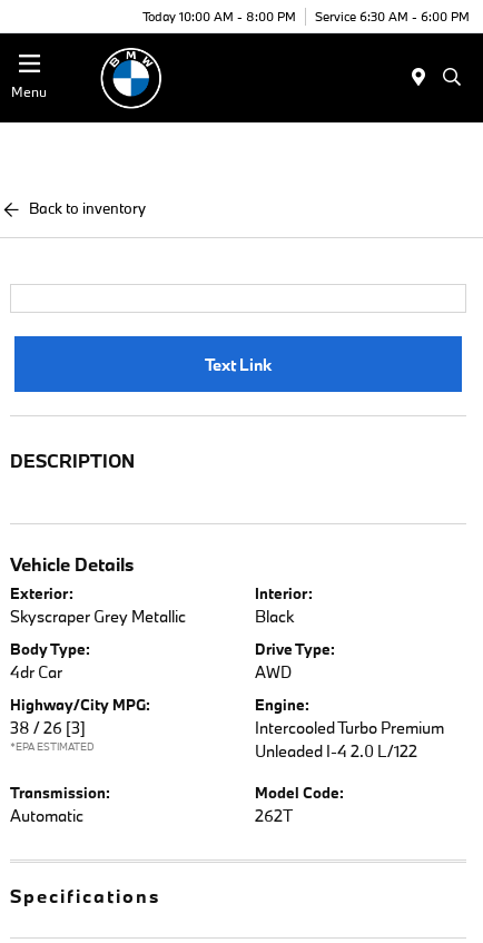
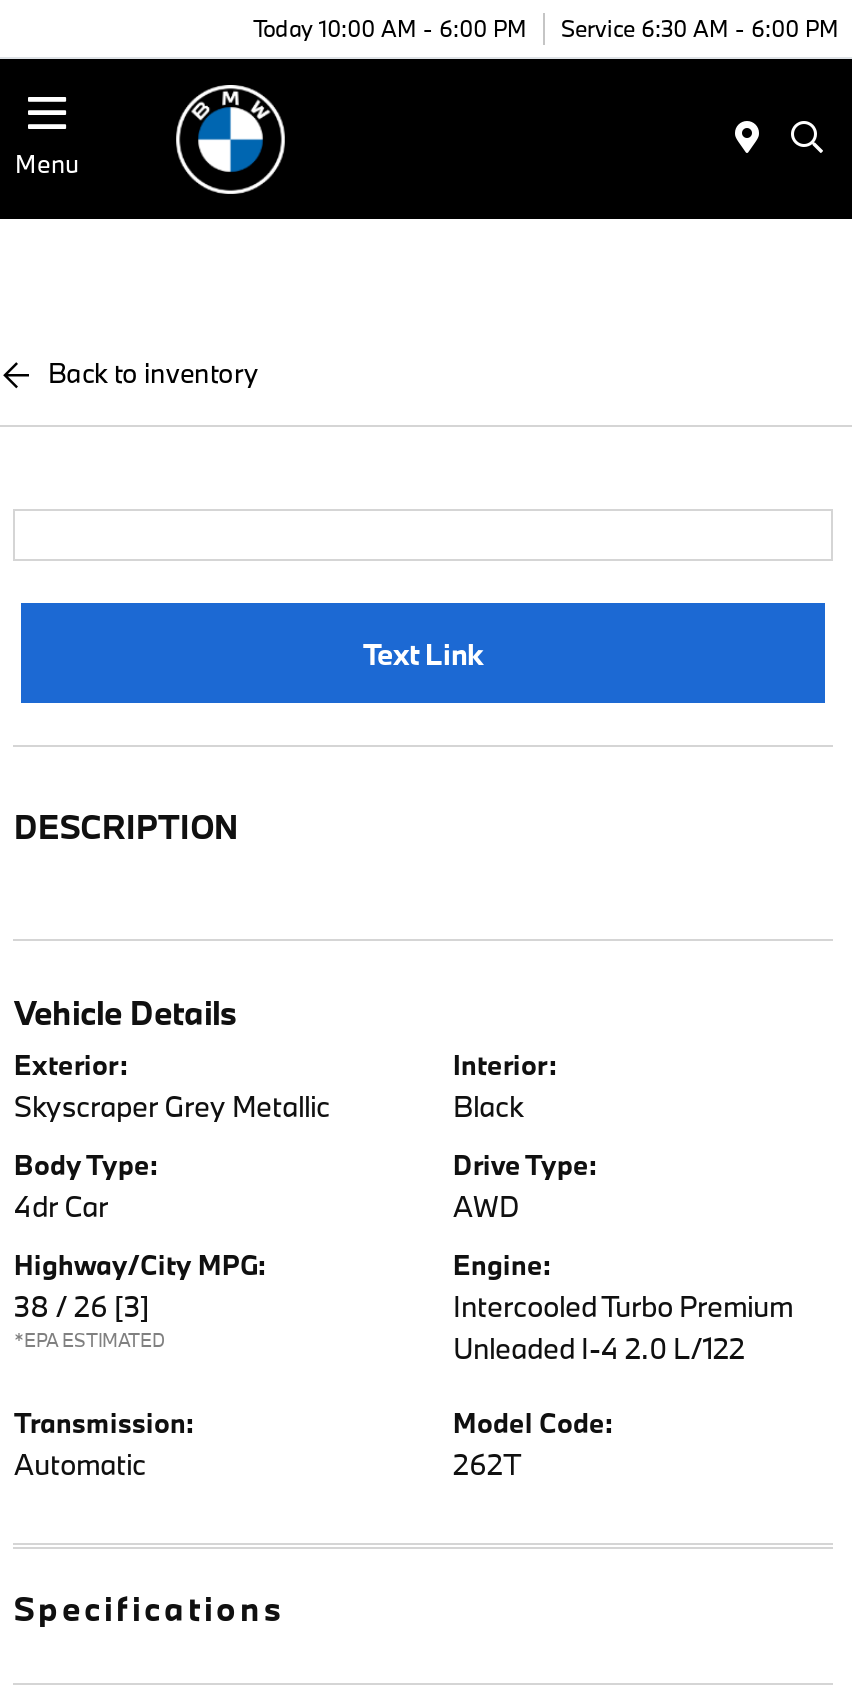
[142,7,470,24] Today 10:00 AM - 8:00 PM Service 6:30 AM - 6:00 PM -> [253,12,839,42] Today 10:00 AM - 6:00 PM Service 6:30 AM - 6:00 PM

